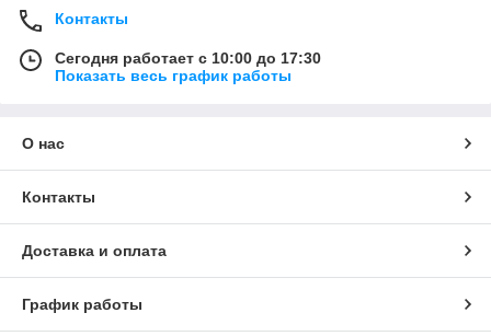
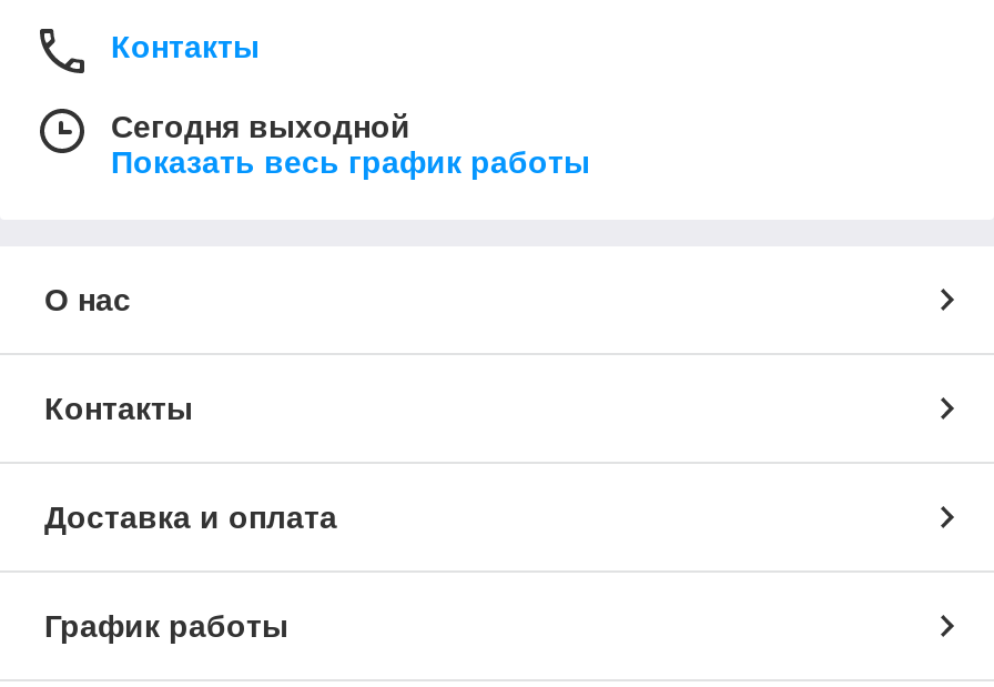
[55,49,321,67] Сегодня работает с 10:00 до 17:30 -> [111,108,410,144] Сегодня выходной

